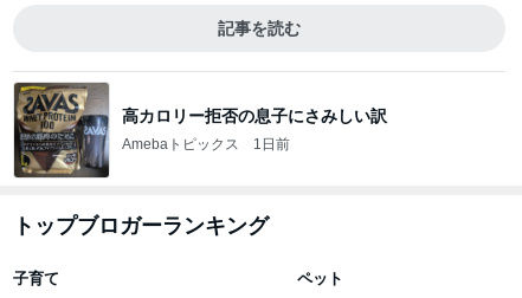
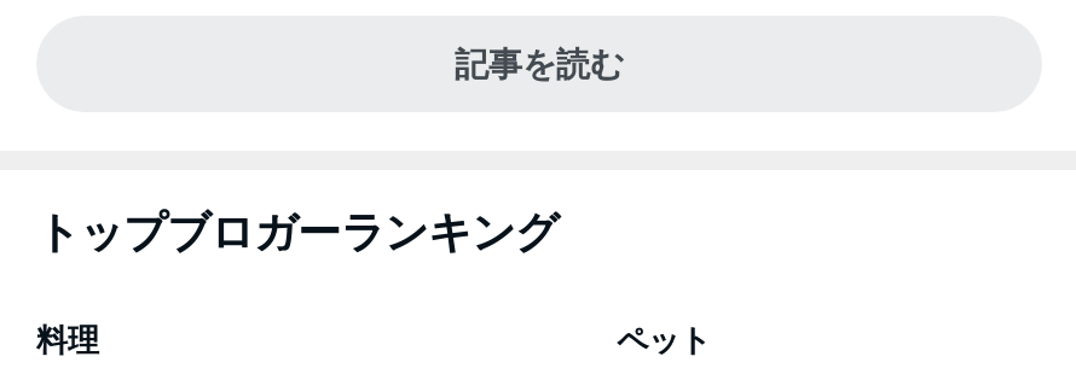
[13,82,387,179] [image] | 高カロリー拒否の息子にさみしい訳 | Amebaトピックス | 1日前 -> none
[13,270,59,287] 子育て -> [36,322,99,358] 料理

